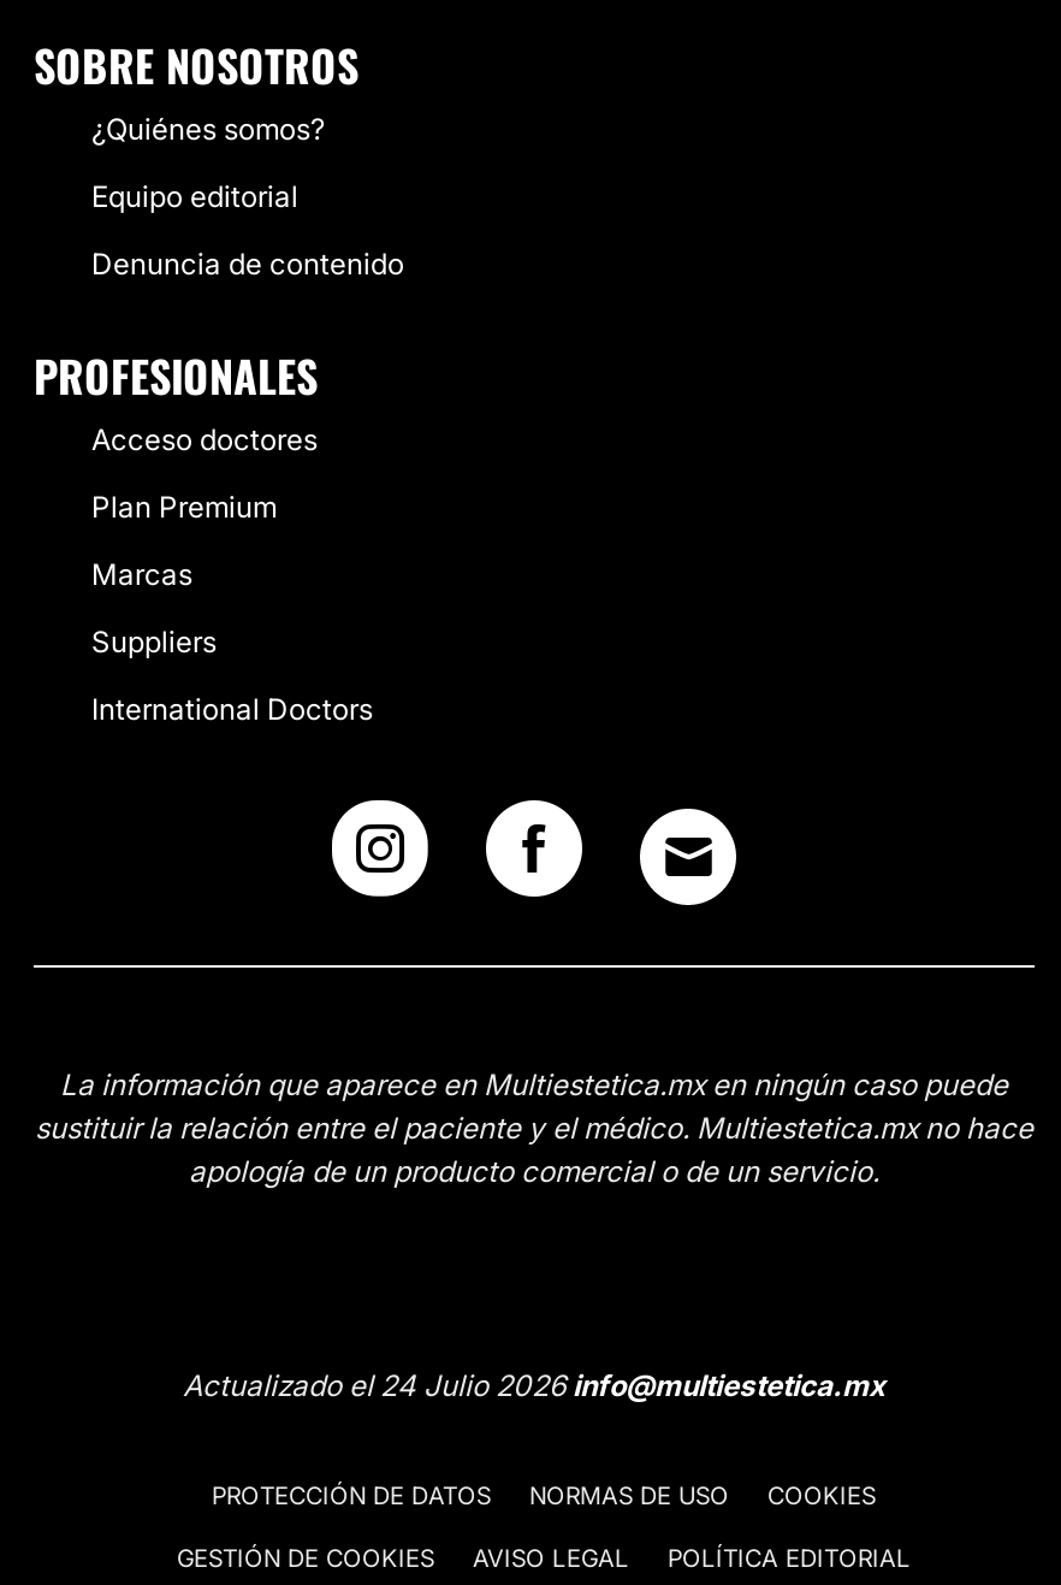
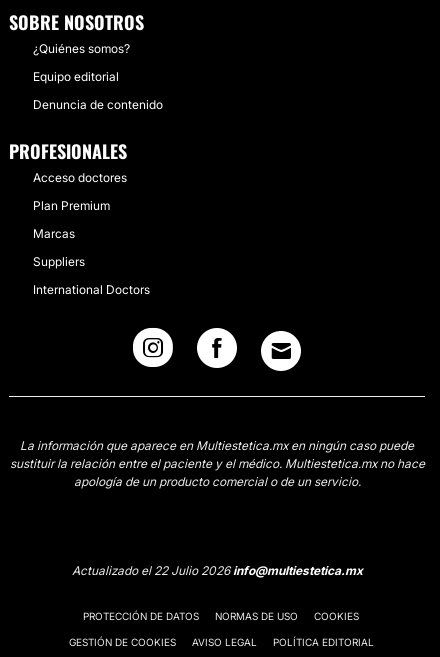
[183,1367,885,1403] Actualizado el 24 Julio 2026info@multiestetica.mx -> [71,563,362,578] Actualizado el 22 Julio 2026info@multiestetica.mx

